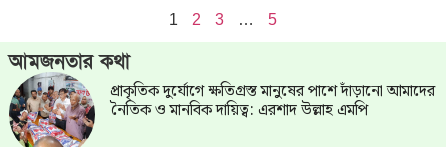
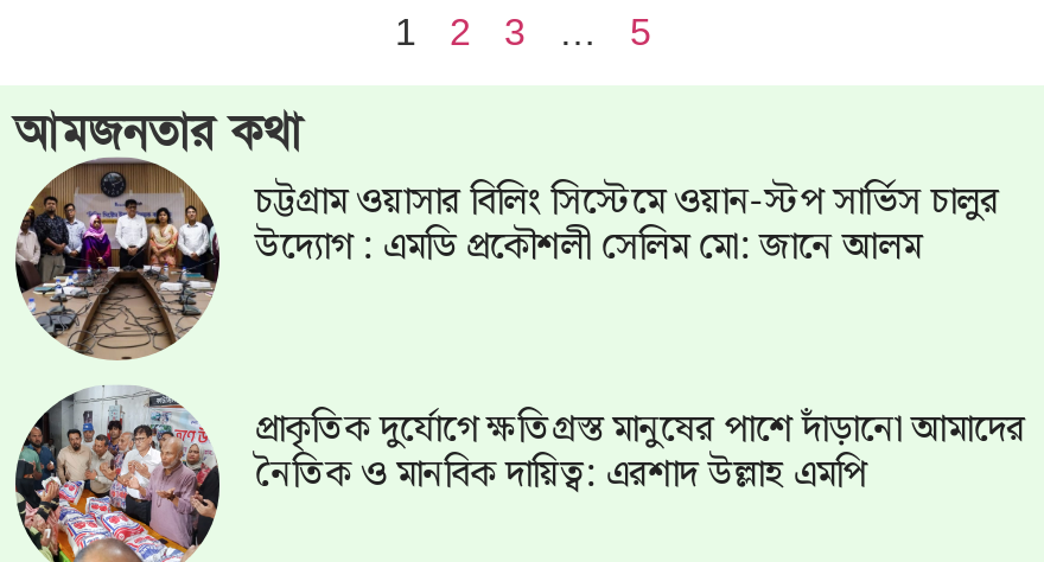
none -> [15,170,999,362] [image] | চট্টগ্রাম ওয়াসার বিলিং সিস্টেমে ওয়ান-স্টপ সার্ভিস চালুর | উদ্যোগ : এমডি প্রকৌশলী সেলিম মো: জানে আলম

